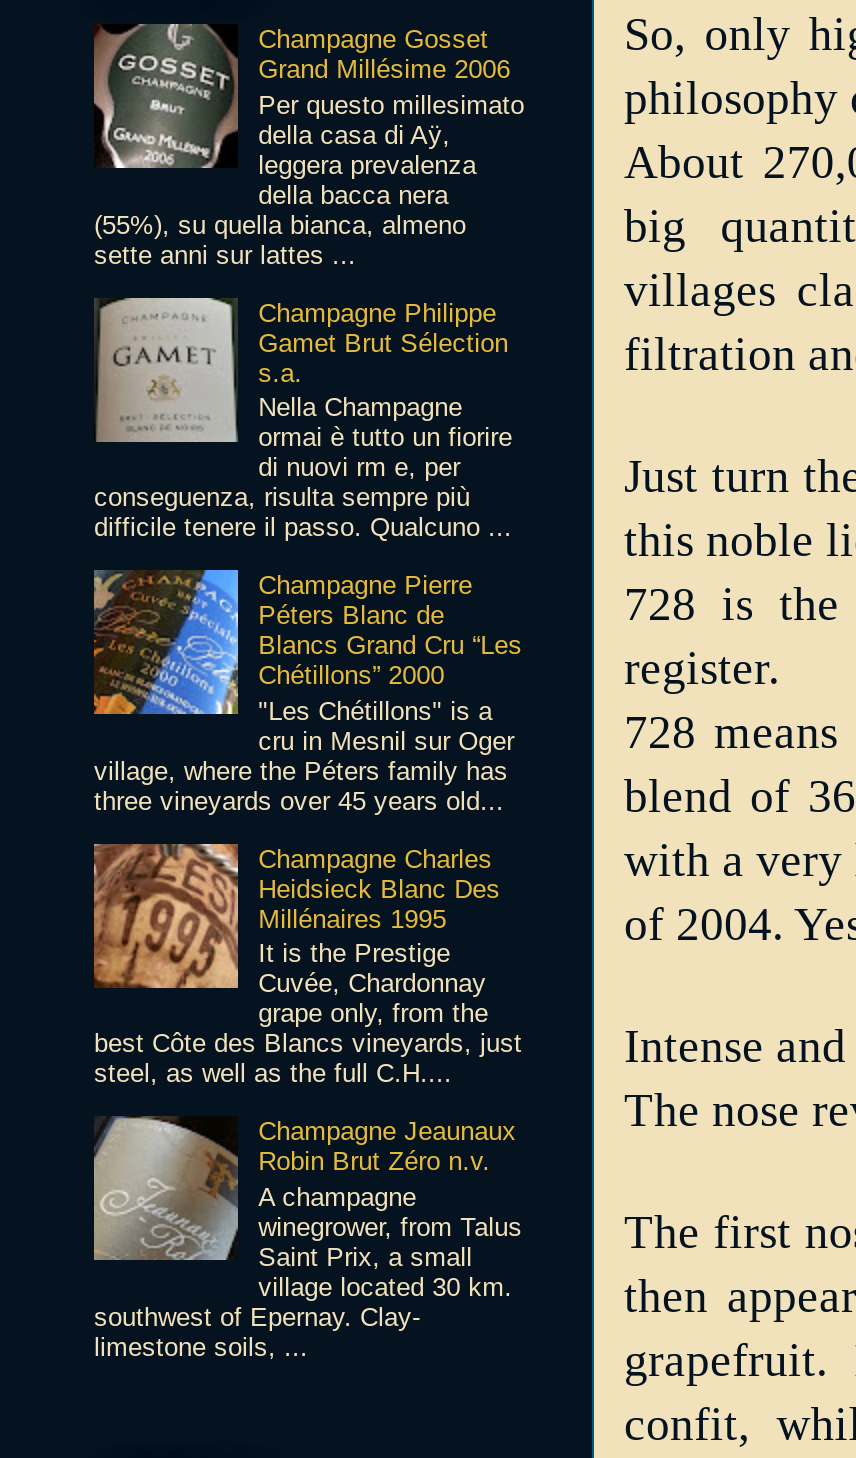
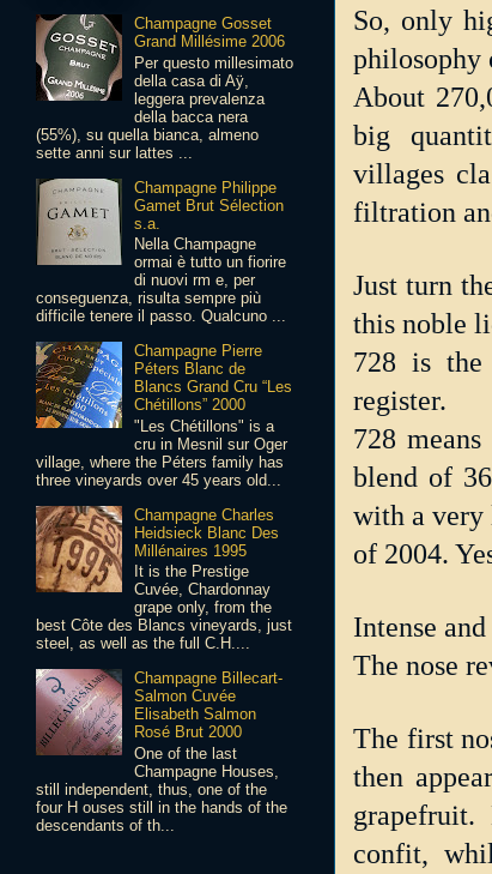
[94,1116,522,1362] [image] | Champagne Jeaunaux | Robin Brut Zéro n.v. | A champagne | winegrower, from Talus | Saint Prix, a small | village located 30 km. | southwest of Epernay. Clay- | limestone soils, ... -> [35,668,287,835] [image] | Champagne Billecart- | Salmon Cuvée | Elisabeth Salmon | Rosé Brut 2000 | One of the last | Champagne Houses, | still independent, thus, one of the | four H ouses still in the hands of the | descendants of th...

